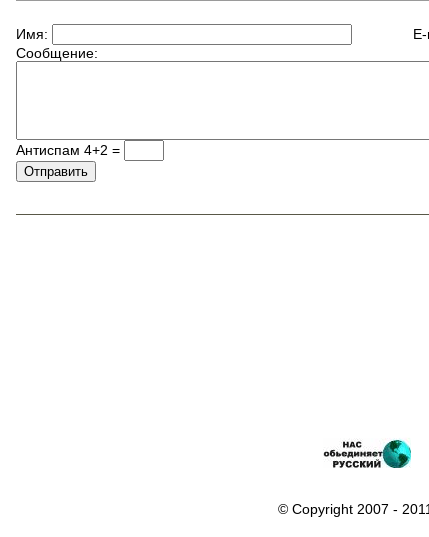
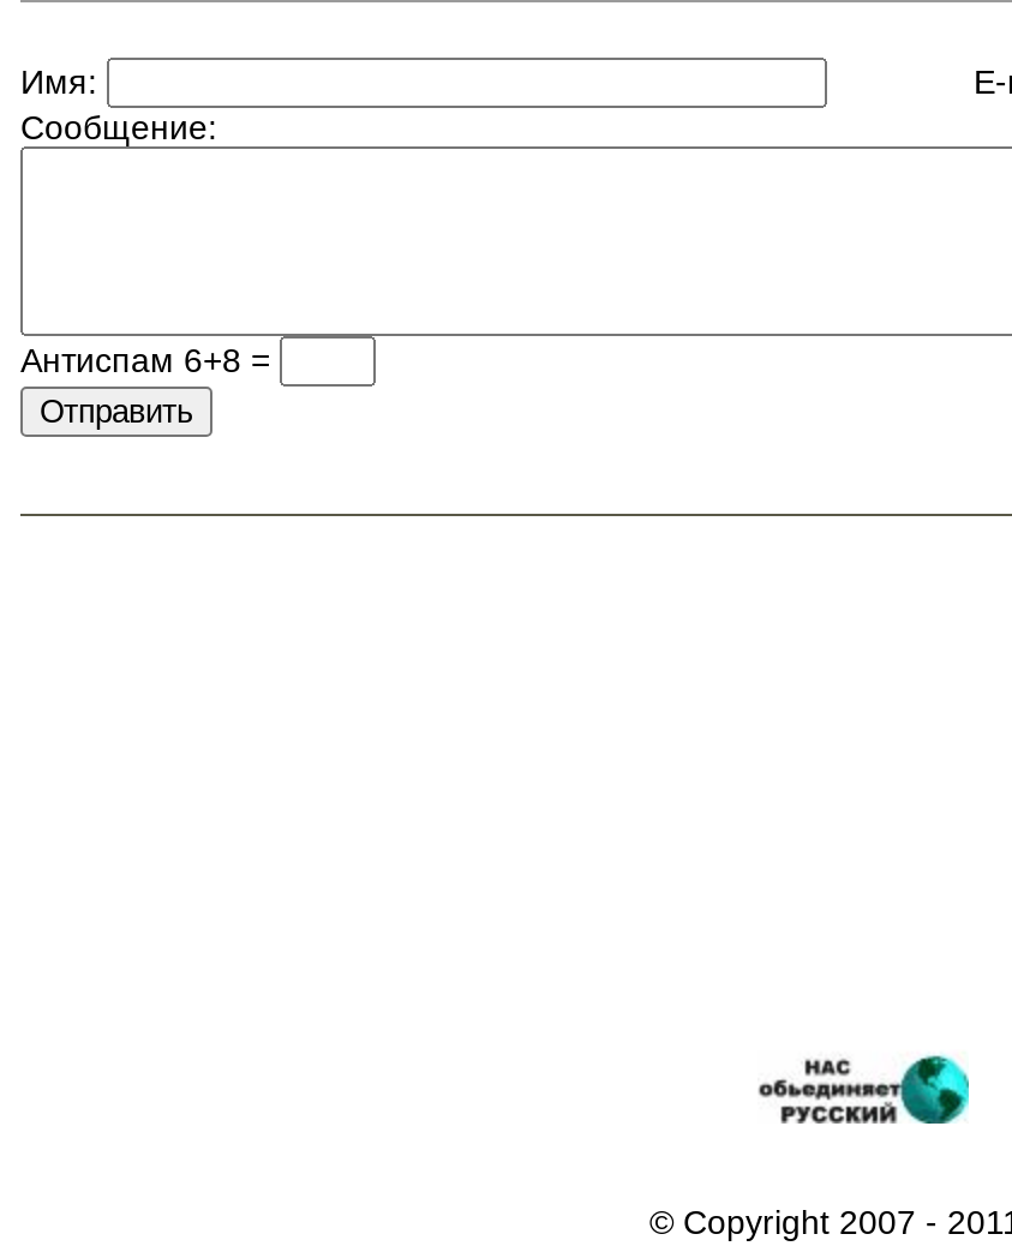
[16,142,124,158] Антиспам 4+2 = -> [20,341,280,379] Антиспам 6+8 =

